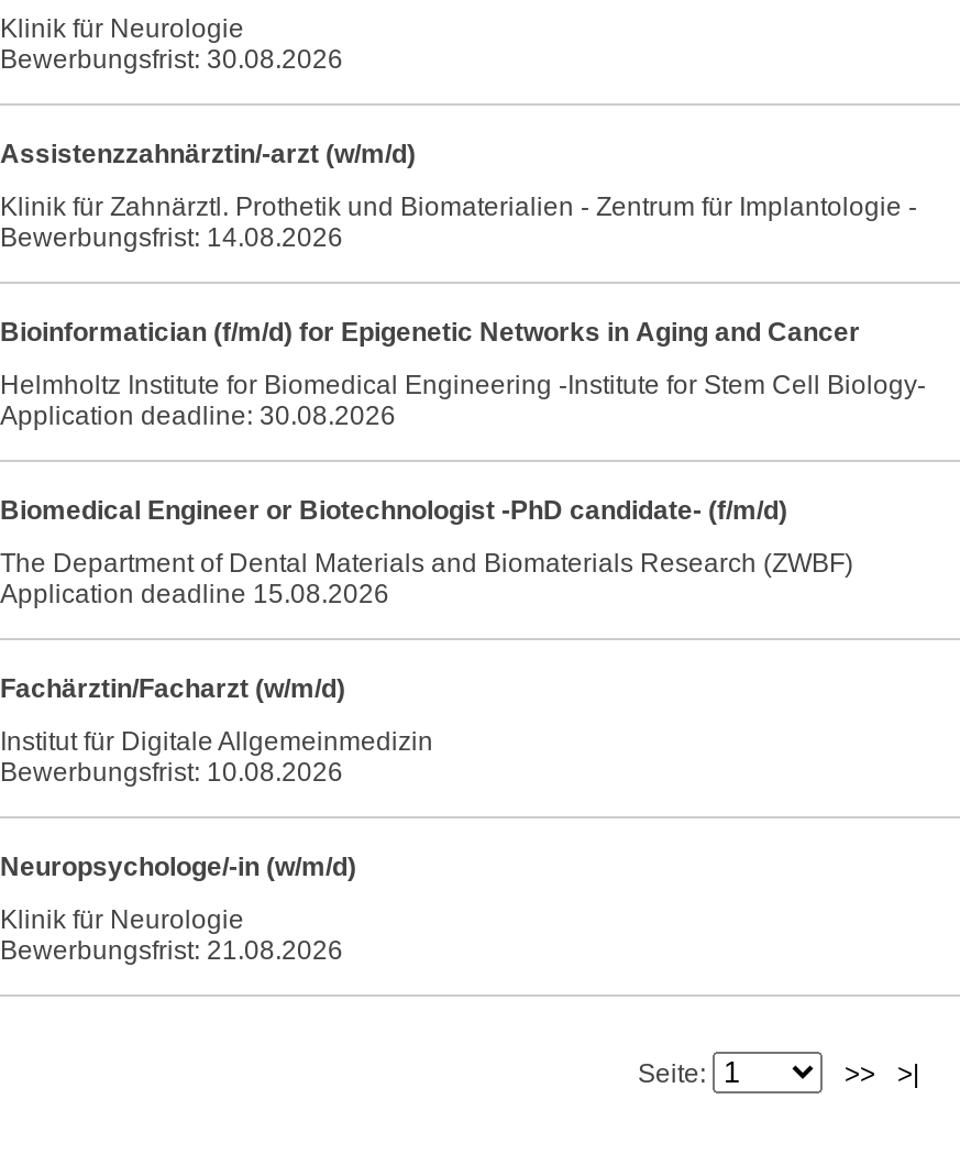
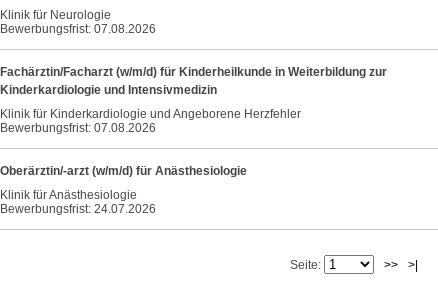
[0,44,926,966] Bewerbungsfrist: 30.08.2026 | Assistenzzahnärztin/-arzt (w/m/d) | Klinik für Zahnärztl. Prothetik und Biomaterialien - Zentrum für Implantologie - | Bewerbungsfrist: 14.08.2026 | Bioinformatician (f/m/d) for Epigenetic Networks in Aging and Cancer | Helmholtz Institute for Biomedical Engineering -Institute for Stem Cell Biology- | Application deadline: 30.08.2026 | Biomedical Engineer or Biotechnologist -PhD candidate- (f/m/d) | The Department of Dental Materials and Biomaterials Research (ZWBF) | Application deadline 15.08.2026 | Fachärztin/Facharzt (w/m/d) | Institut für Digitale Allgemeinmedizin | Bewerbungsfrist: 10.08.2026 | Neuropsychologe/-in (w/m/d) | Klinik für Neurologie | Bewerbungsfrist: 21.08.2026 -> [0,22,387,216] Bewerbungsfrist: 07.08.2026 | Fachärztin/Facharzt (w/m/d) für Kinderheilkunde in Weiterbildung zur | Kinderkardiologie und Intensivmedizin | Klinik für Kinderkardiologie und Angeborene Herzfehler | Bewerbungsfrist: 07.08.2026 | Oberärztin/-arzt (w/m/d) für Anästhesiologie | Klinik für Anästhesiologie | Bewerbungsfrist: 24.07.2026

